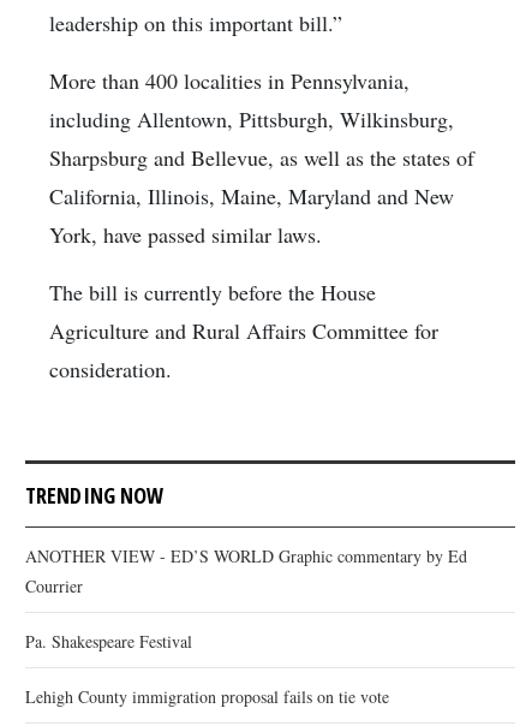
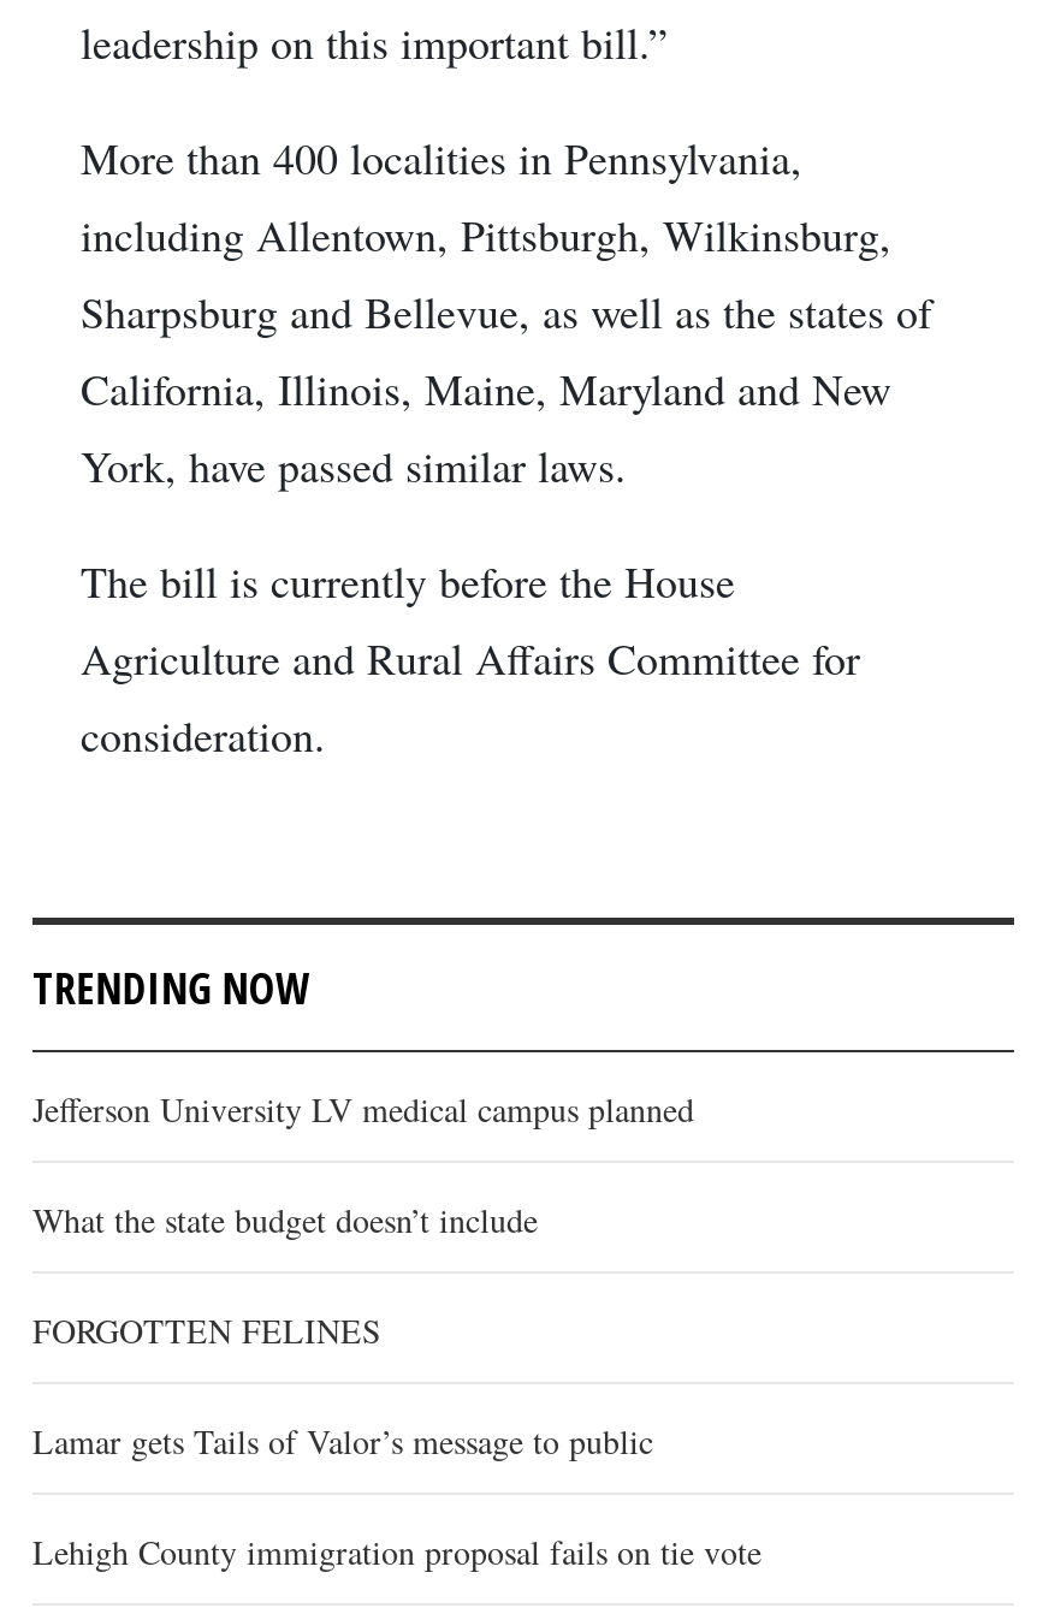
[25,544,467,652] ANOTHER VIEW - ED’S WORLD Graphic commentary by Ed | Courrier | Pa. Shakespeare Festival -> [32,1085,694,1463] Jefferson University LV medical campus planned | What the state budget doesn’t include | FORGOTTEN FELINES | Lamar gets Tails of Valor’s message to public

